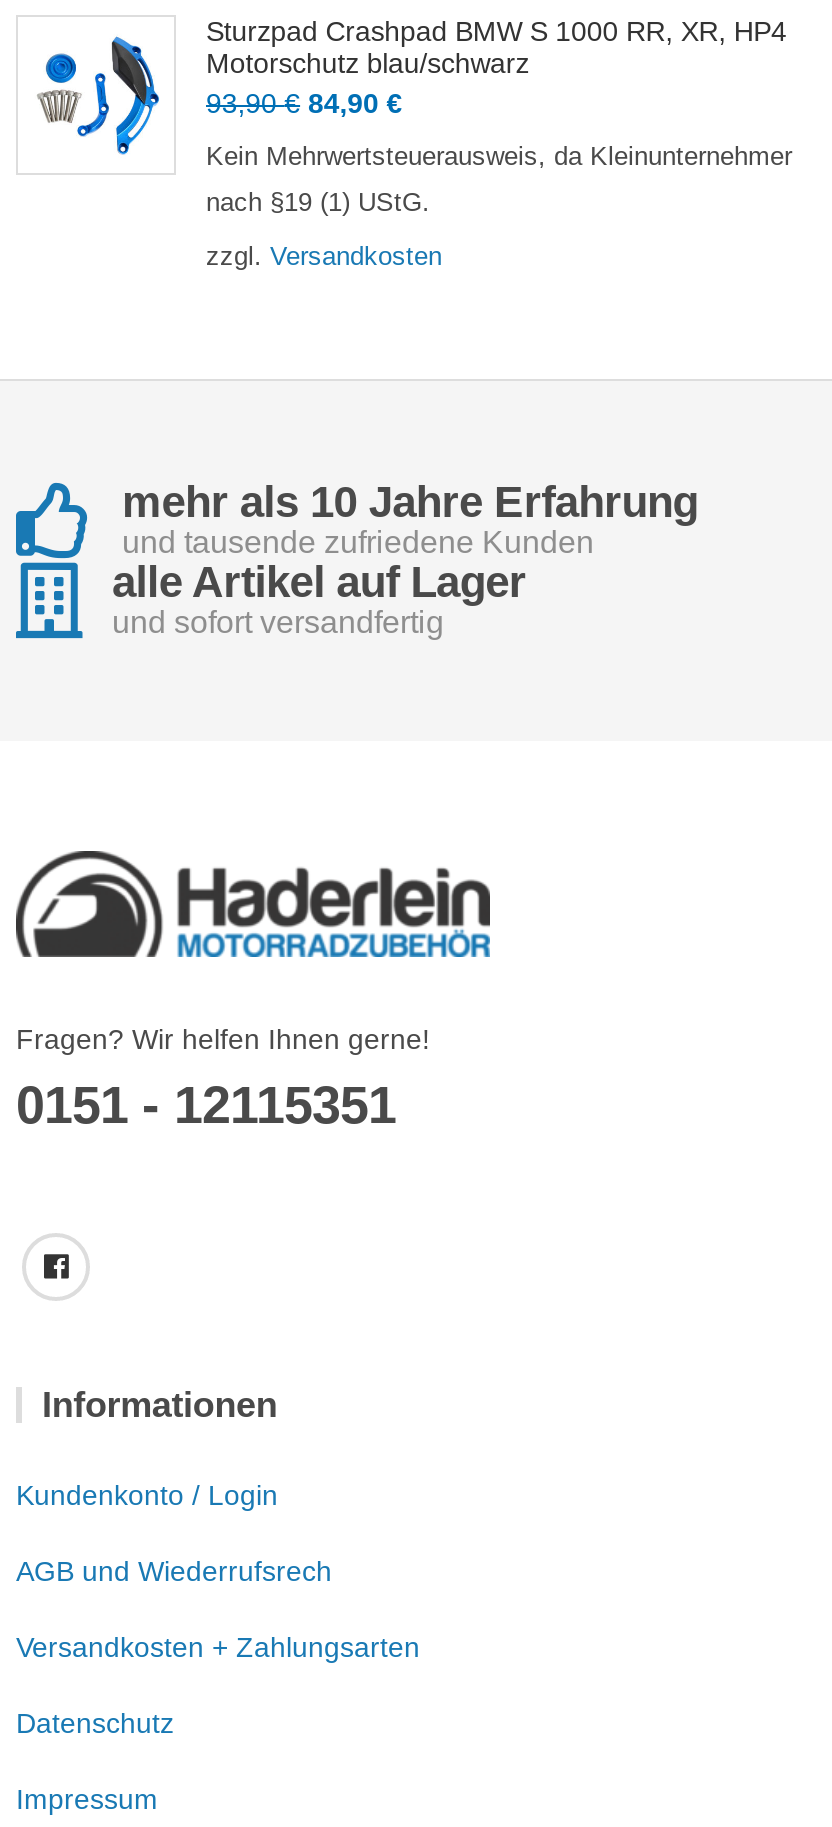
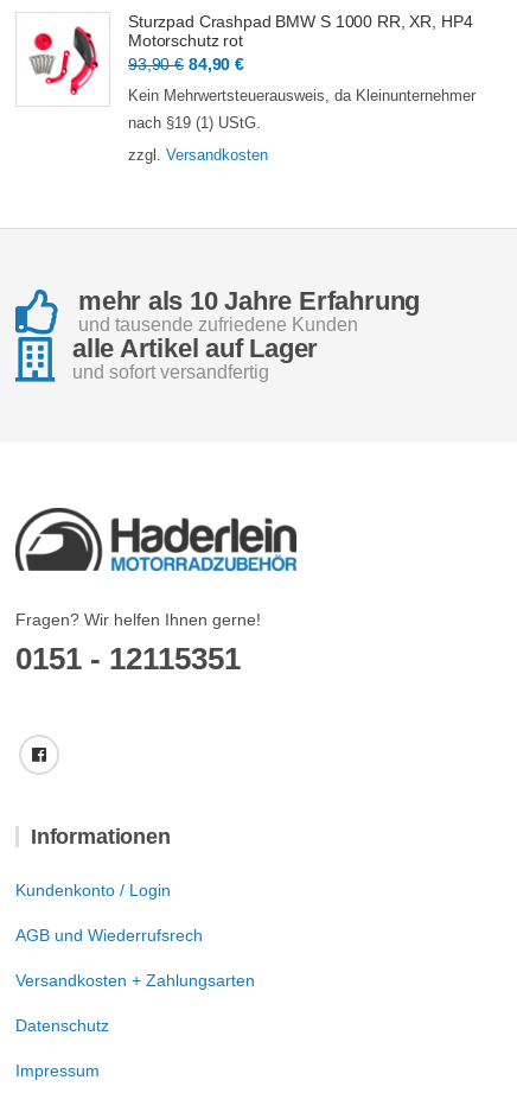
[44,35,529,157] [image] | Motorschutz blau/schwarz -> [33,25,243,96] [image] | Motorschutz rot

